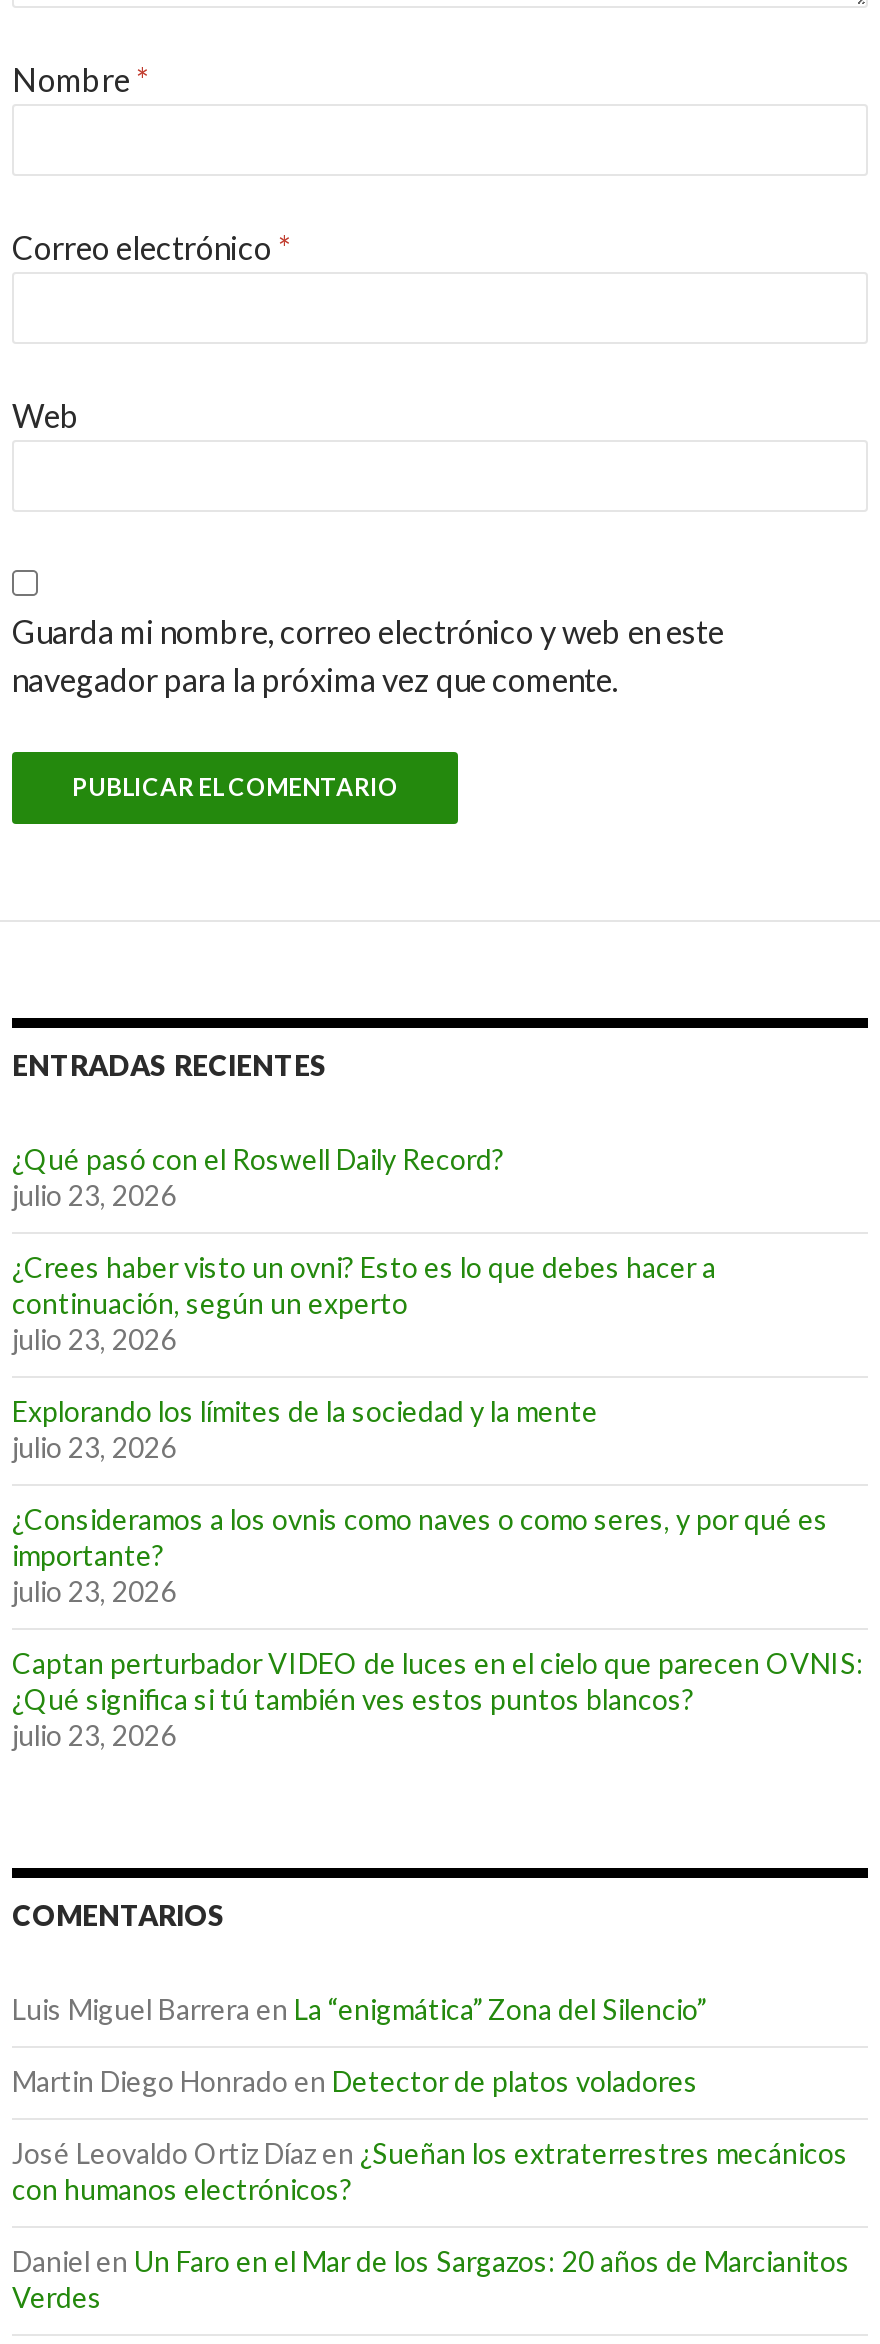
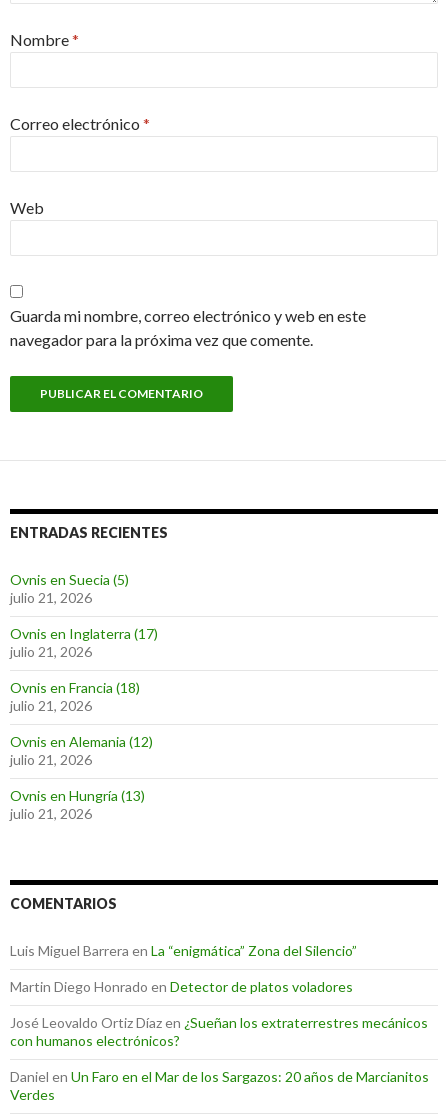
[12,1142,504,1212] ¿Qué pasó con el Roswell Daily Record? | julio 23, 2026 -> [10,571,129,606] Ovnis en Suecia (5) | julio 21, 2026
[12,1250,716,1356] ¿Crees haber visto un ovni? Esto es lo que debes hacer a | continuación, según un experto | julio 23, 2026 -> [10,625,158,660] Ovnis en Inglaterra (17) | julio 21, 2026
[12,1394,598,1464] Explorando los límites de la sociedad y la mente | julio 23, 2026 -> [10,679,140,714] Ovnis en Francia (18) | julio 21, 2026
[12,1502,828,1608] ¿Consideramos a los ovnis como naves o como seres, y por qué es | importante? | julio 23, 2026 -> [10,733,153,768] Ovnis en Alemania (12) | julio 21, 2026
[12,1646,864,1752] Captan perturbador VIDEO de luces en el cielo que parecen OVNIS: | ¿Qué significa si tú también ves estos puntos blancos? | julio 23, 2026 -> [10,787,145,822] Ovnis en Hungría (13) | julio 21, 2026

